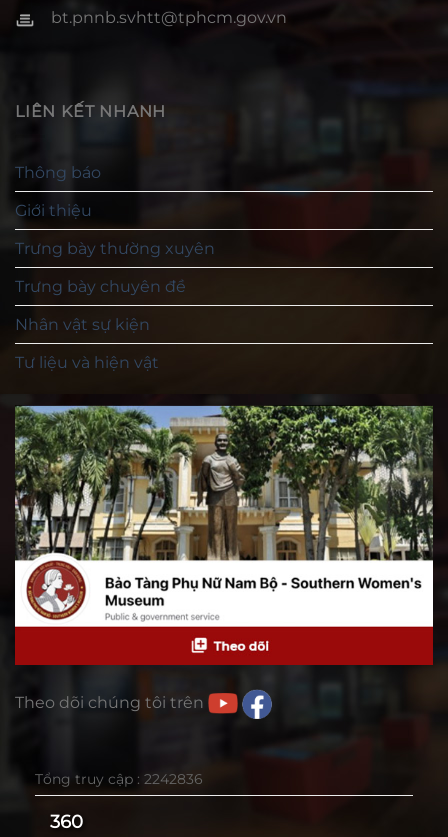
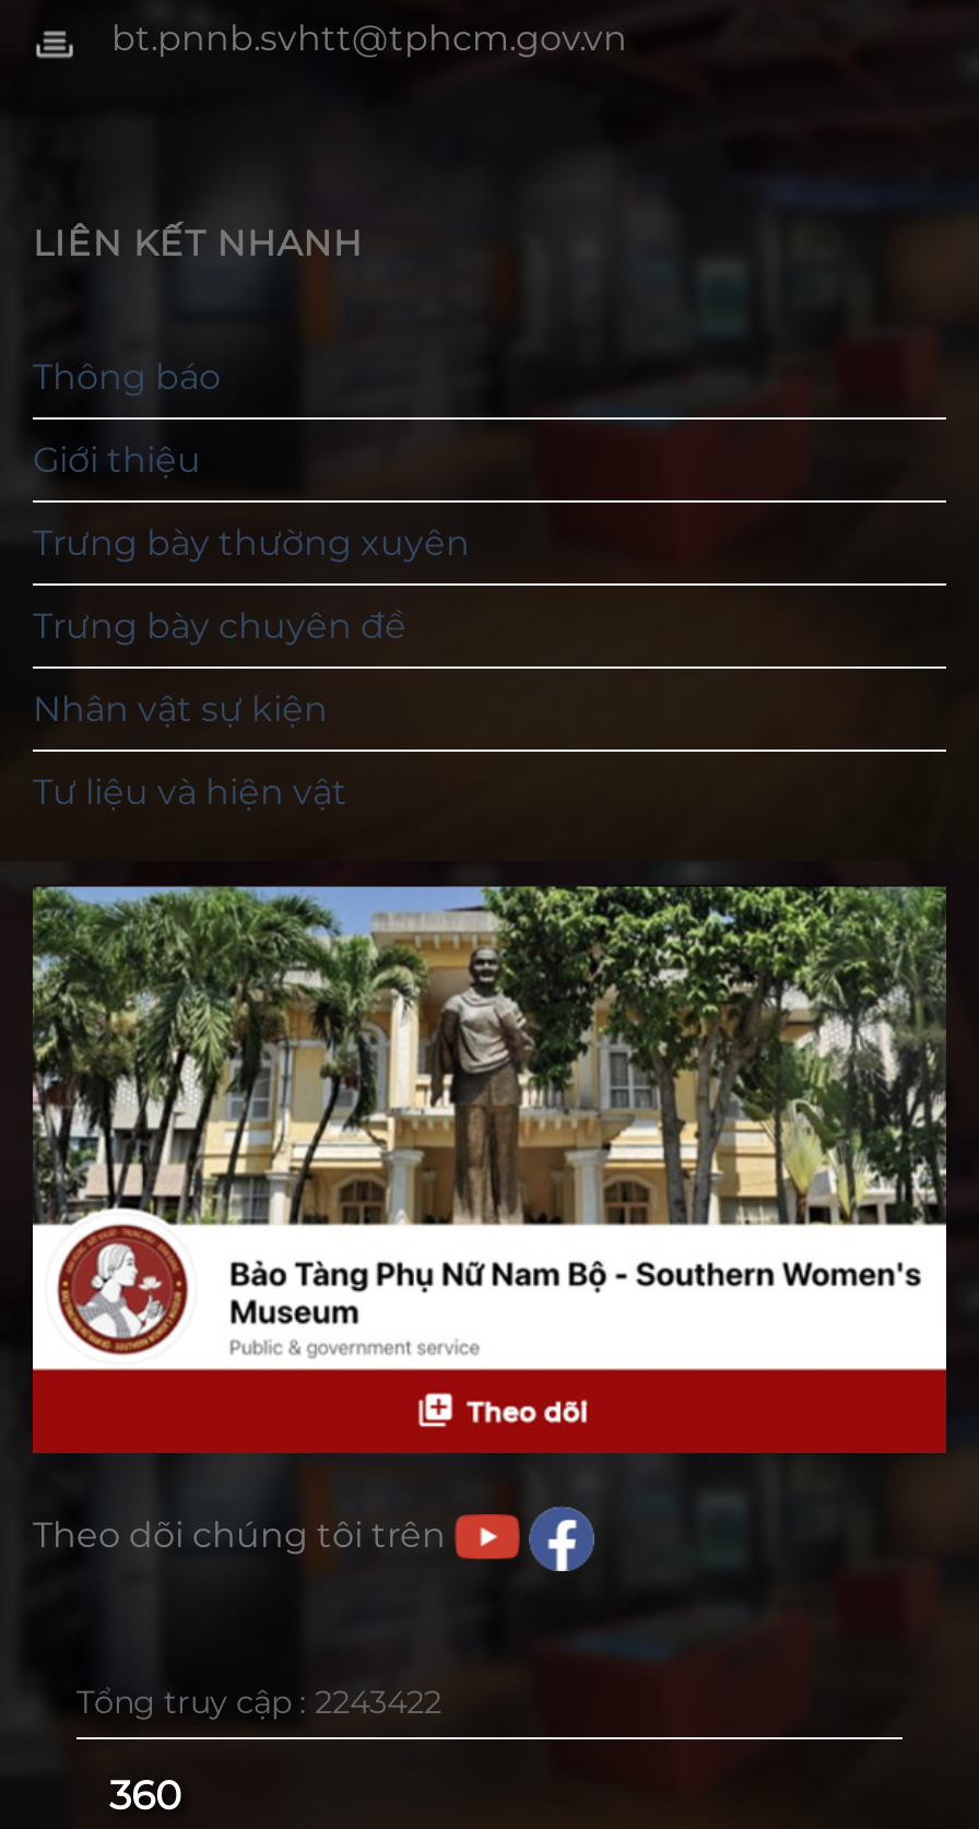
[35,769,203,787] Tổng truy cập : 2242836 -> [76,1681,441,1721] Tổng truy cập : 2243422

